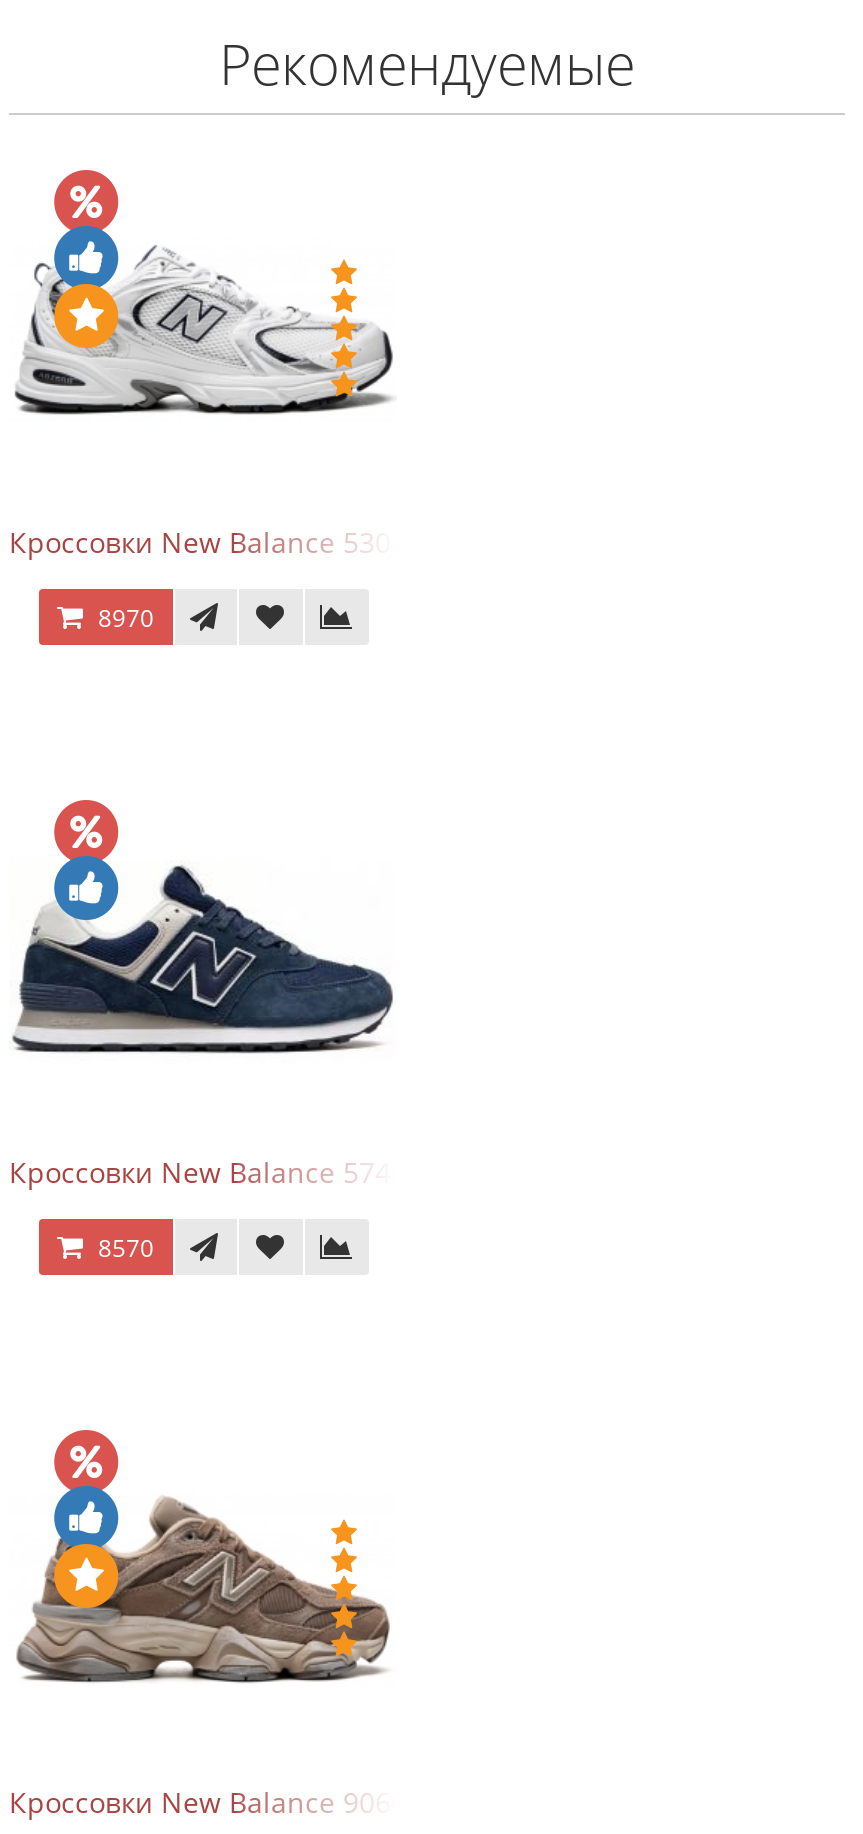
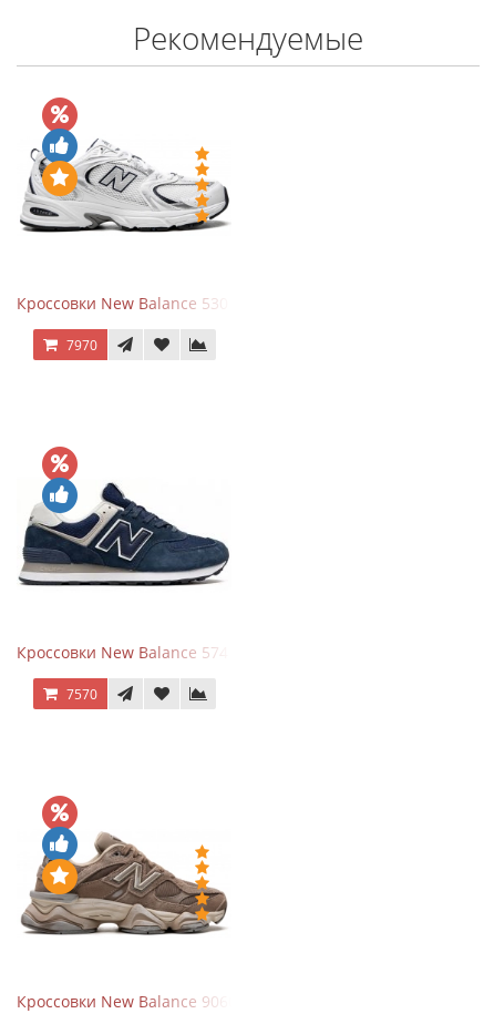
[98,601,154,635] 8970 -> [66,336,97,355] 7970
[98,1231,154,1265] 8570 -> [66,685,97,704] 7570

